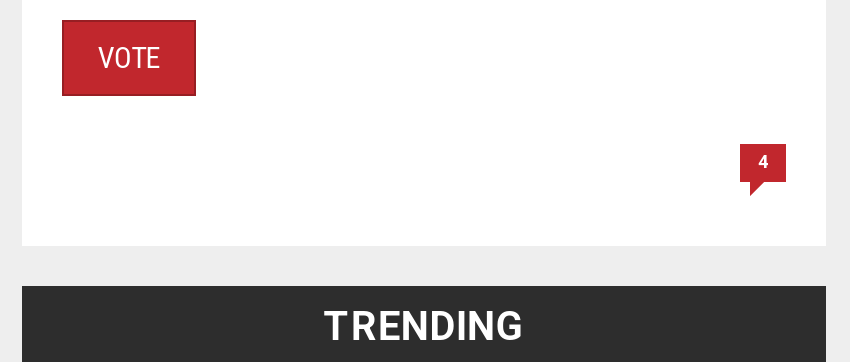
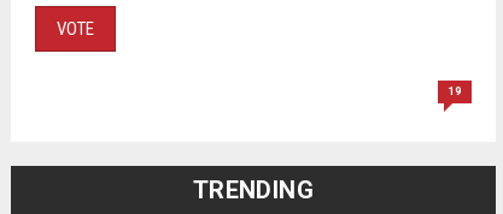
[758,151,768,177] 4 -> [449,85,461,100] 19

